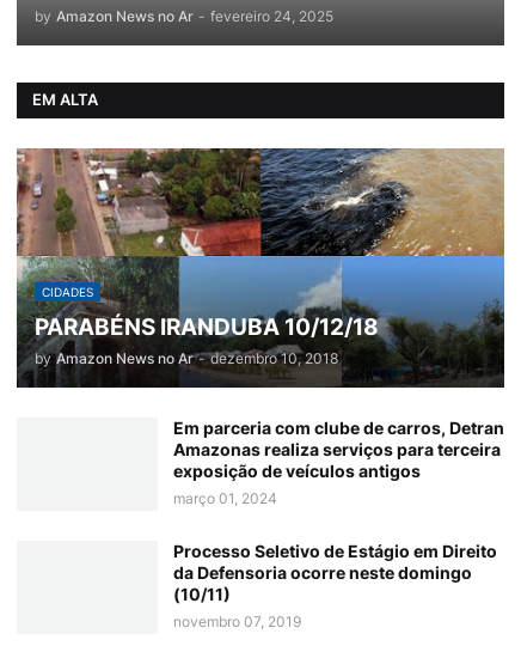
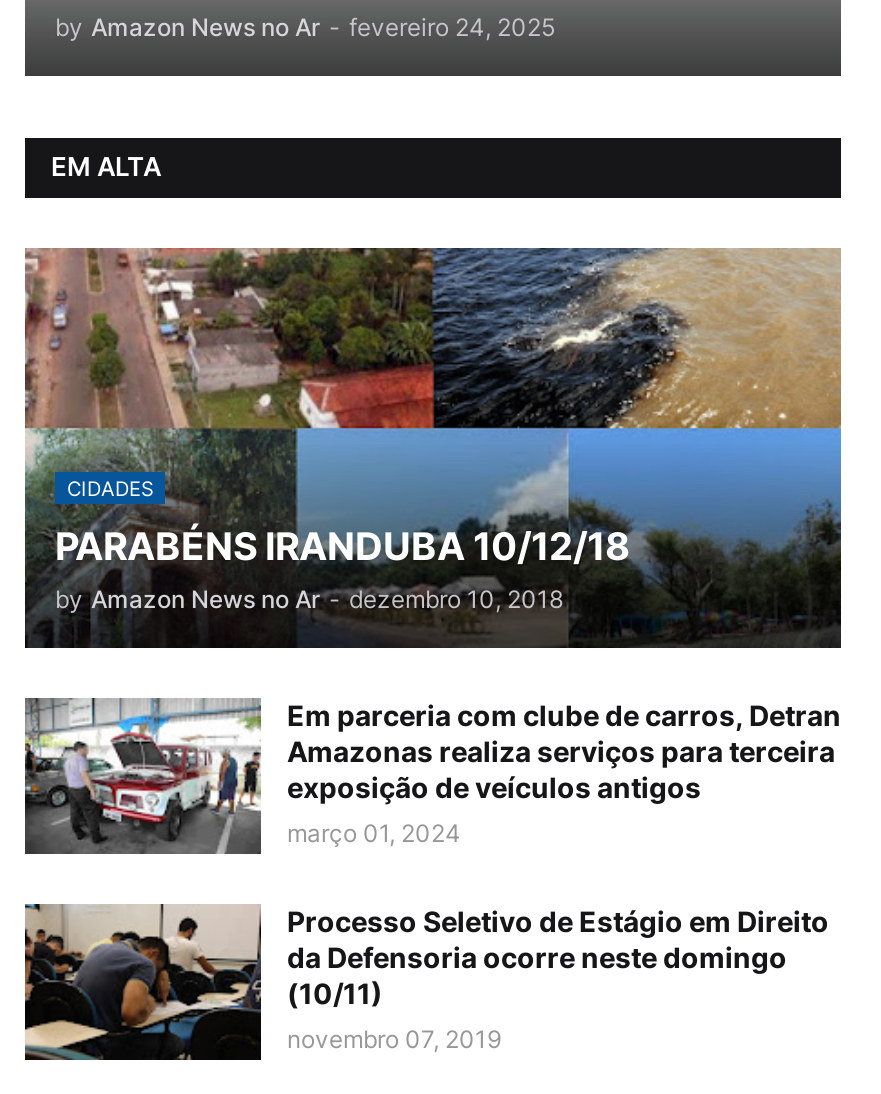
none -> [23,696,263,856] [image]
none -> [23,902,263,1062] [image]

